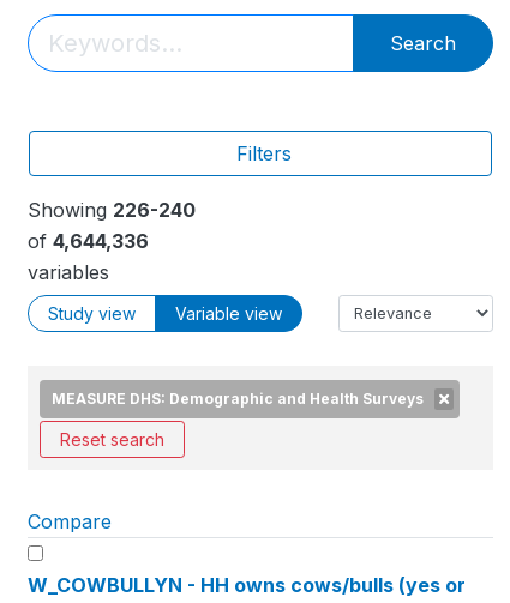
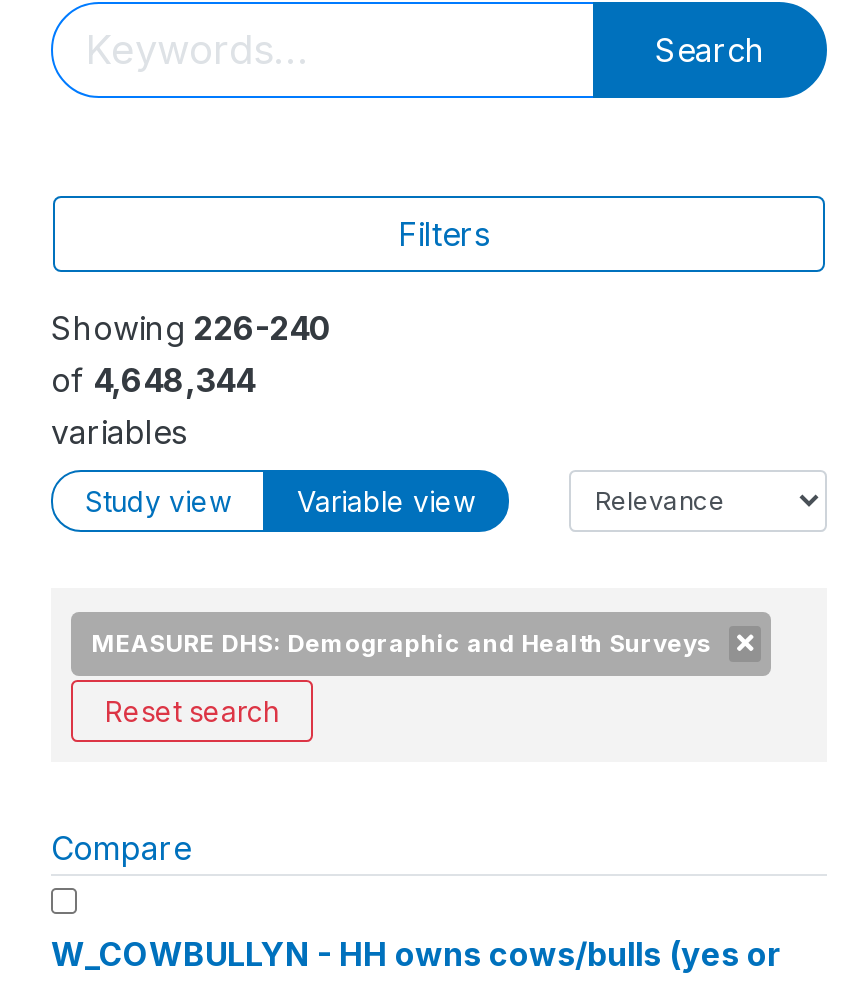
[28,229,149,253] of 4,644,336 -> [51,360,255,400] of 4,648,344

